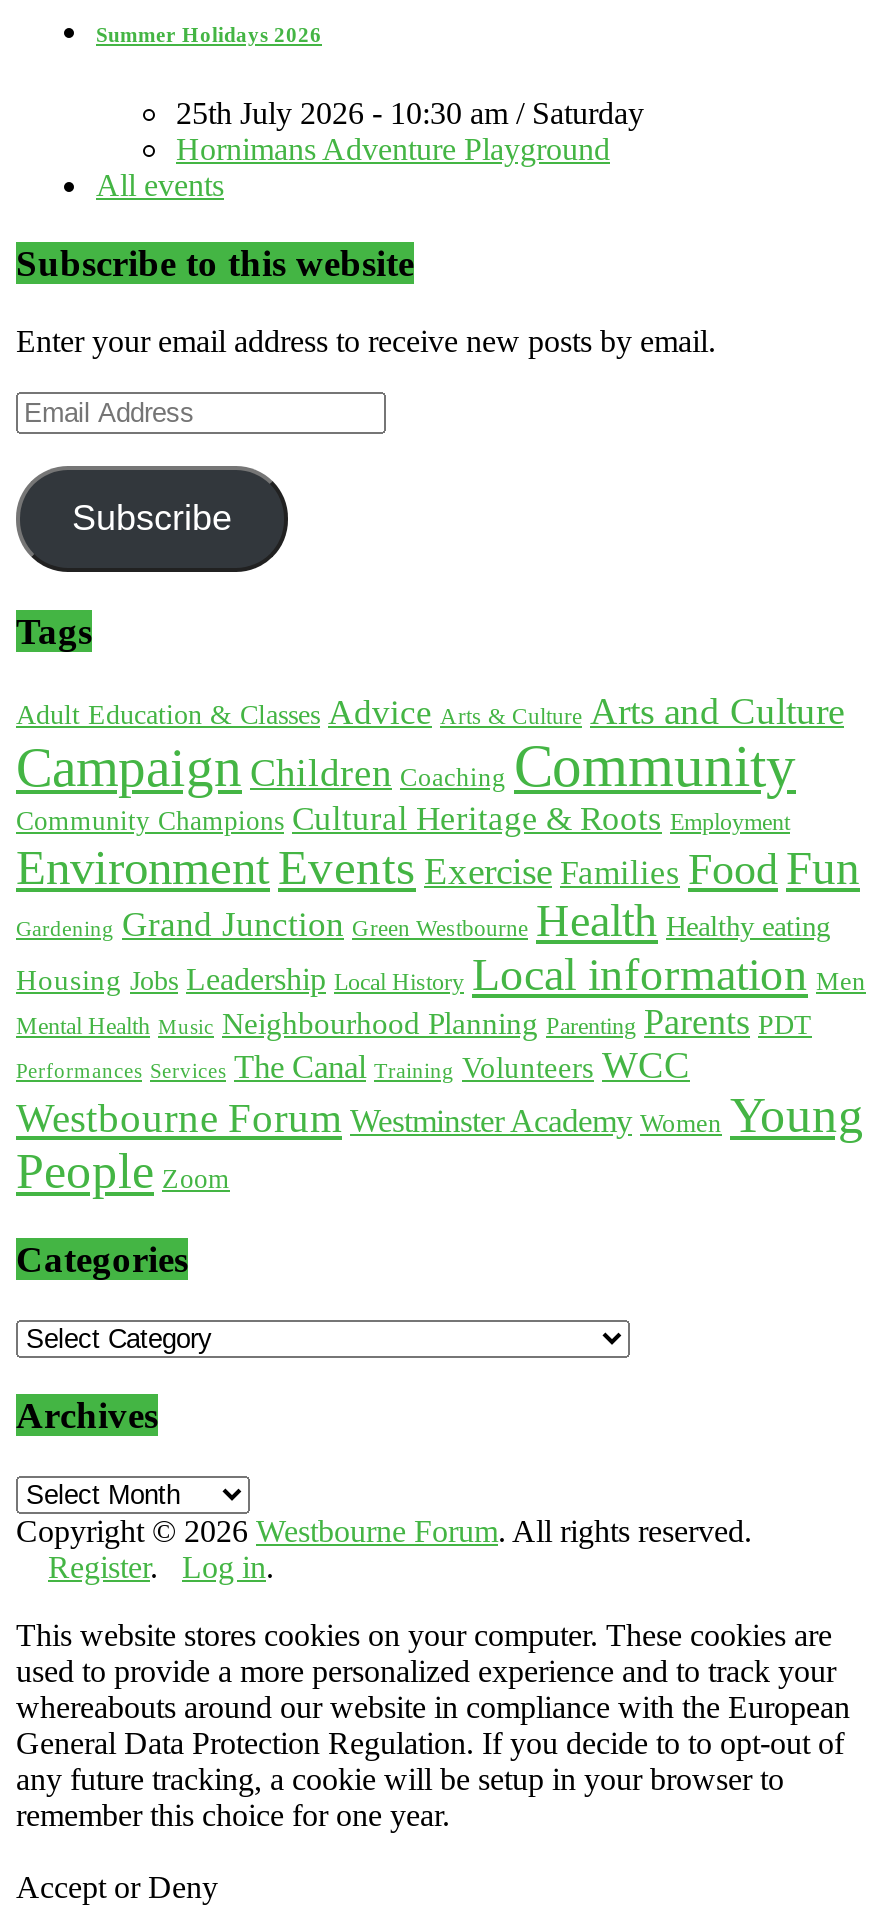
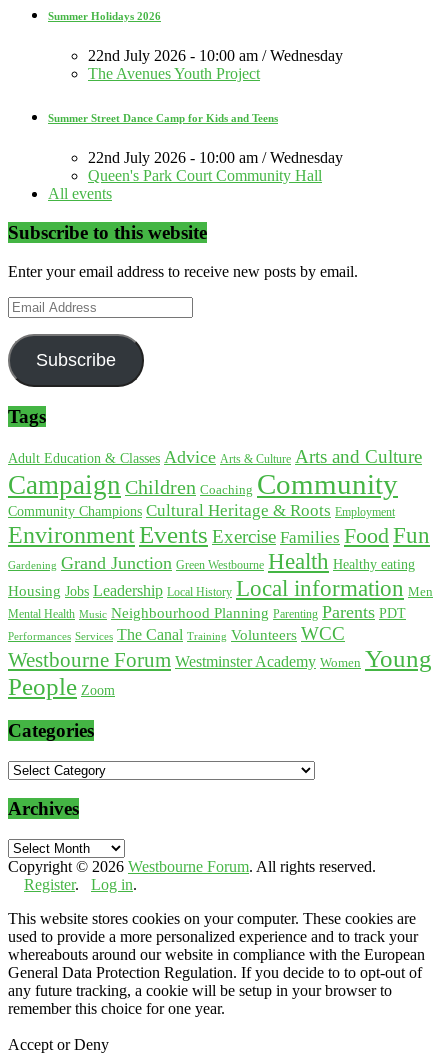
[176,97,644,167] 25th July 2026 - 10:30 am / Saturday | Hornimans Adventure Playground -> [48,47,343,184] 22nd July 2026 - 10:00 am / Wednesday | The Avenues Youth Project | Summer Street Dance Camp for Kids and Teens | 22nd July 2026 - 10:00 am / Wednesday | Queen's Park Court Community Hall

